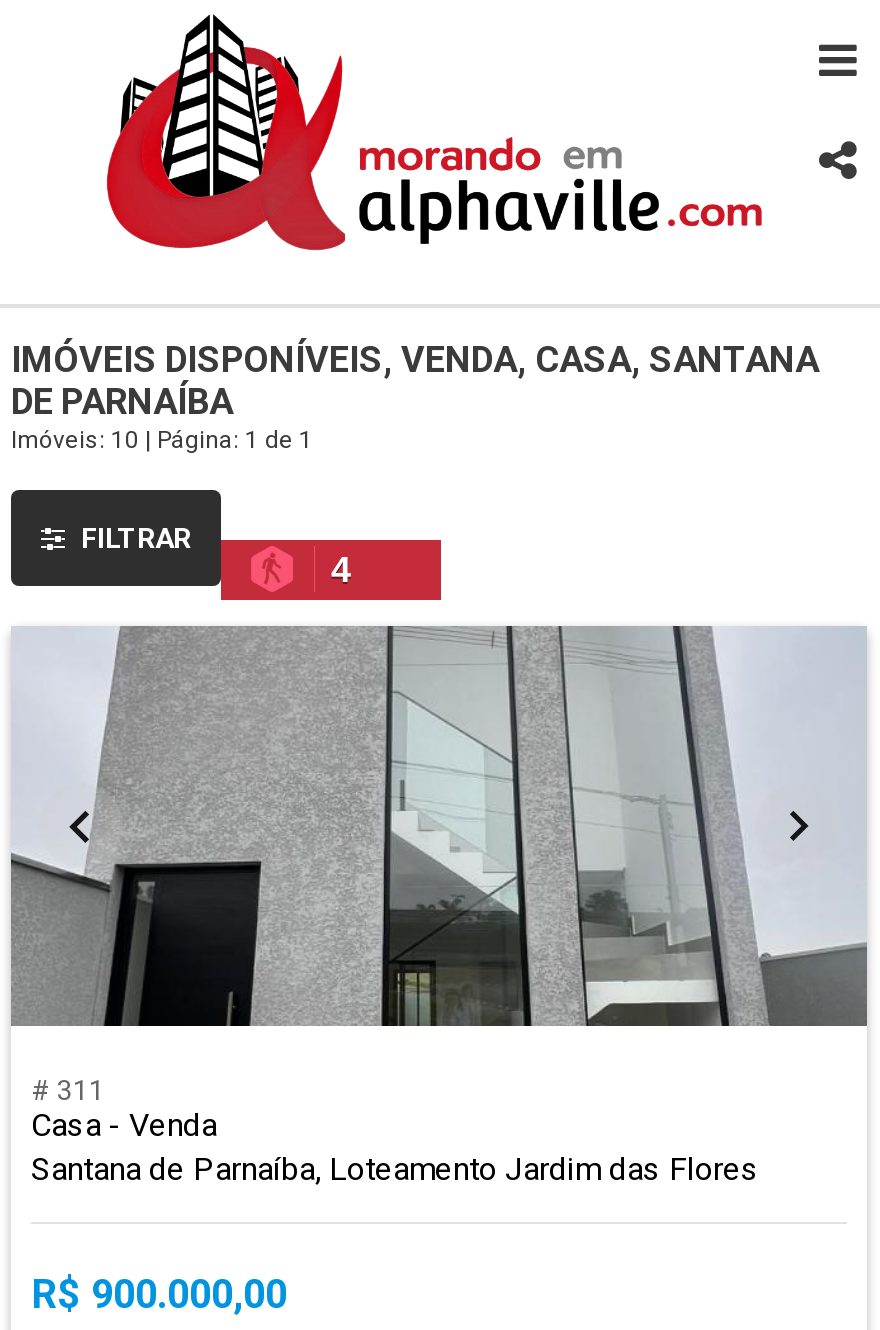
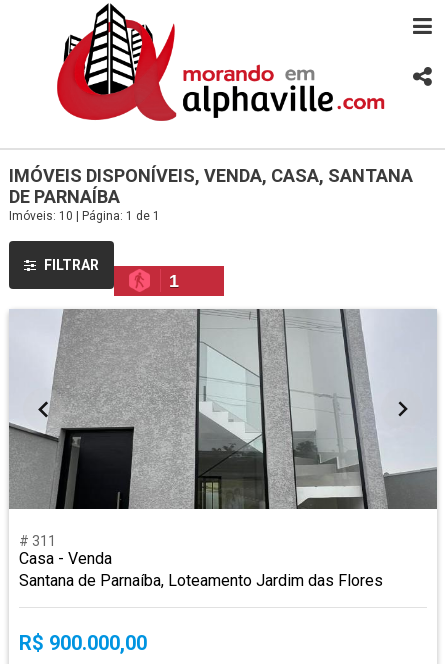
[331,550,347,590] 4 -> [169,271,177,291] 1

